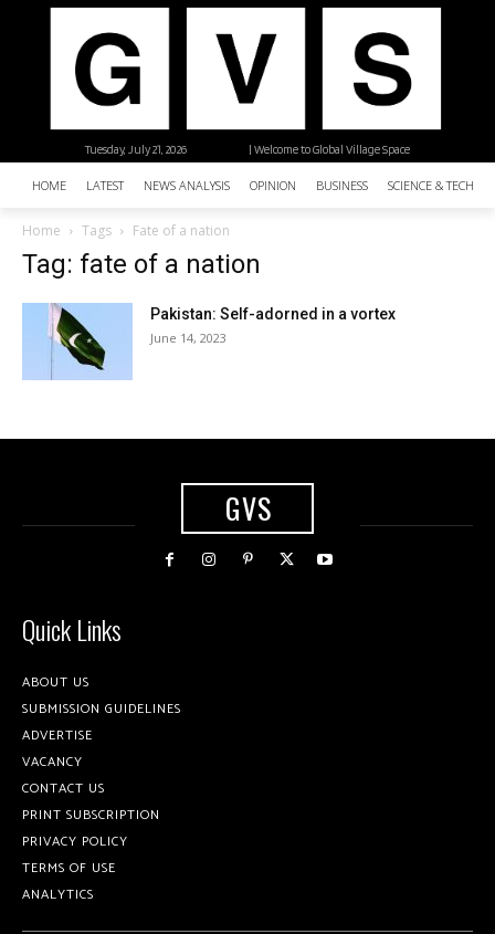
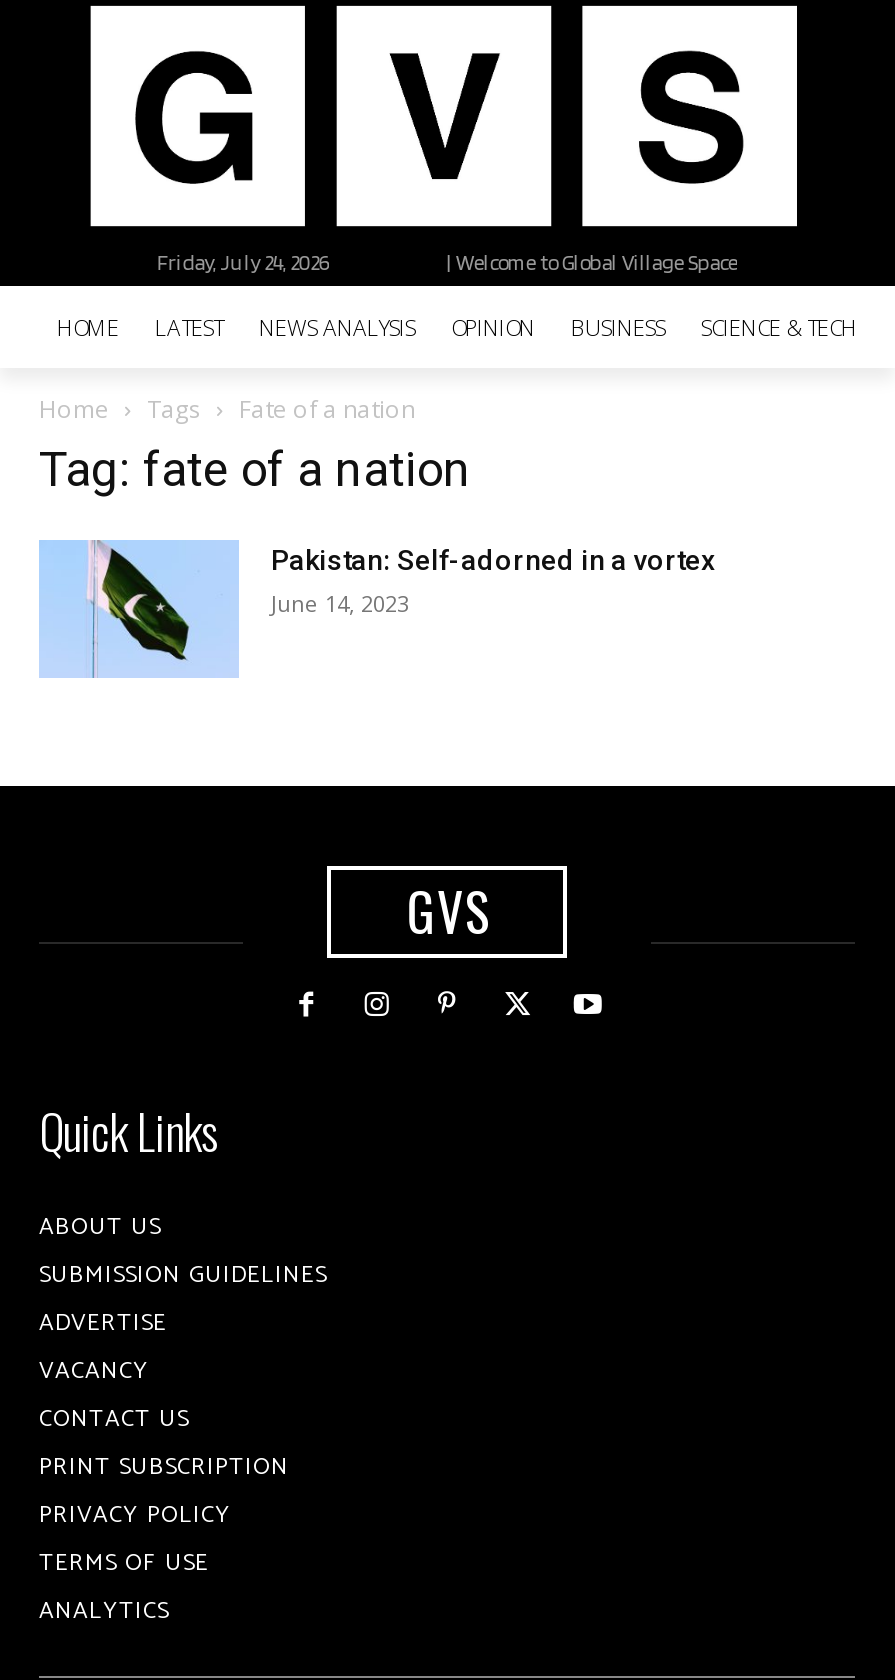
[85,142,186,157] Tuesday, July 21, 2026 -> [156,248,328,276] Friday, July 24, 2026

